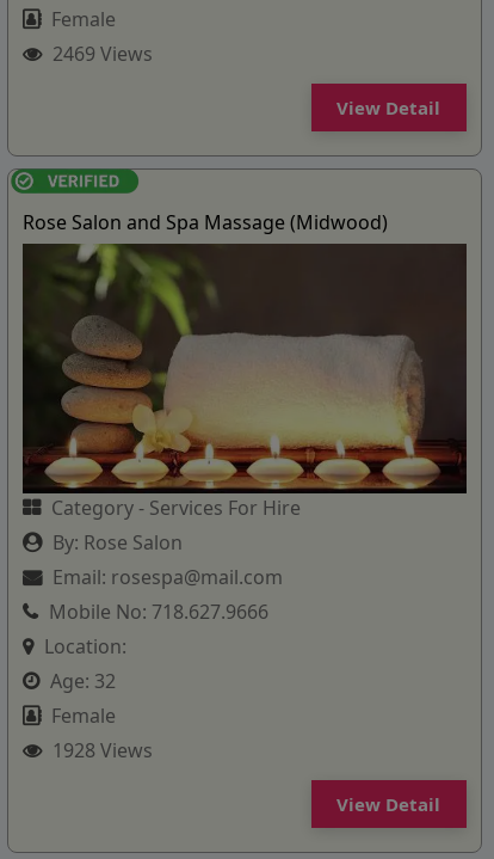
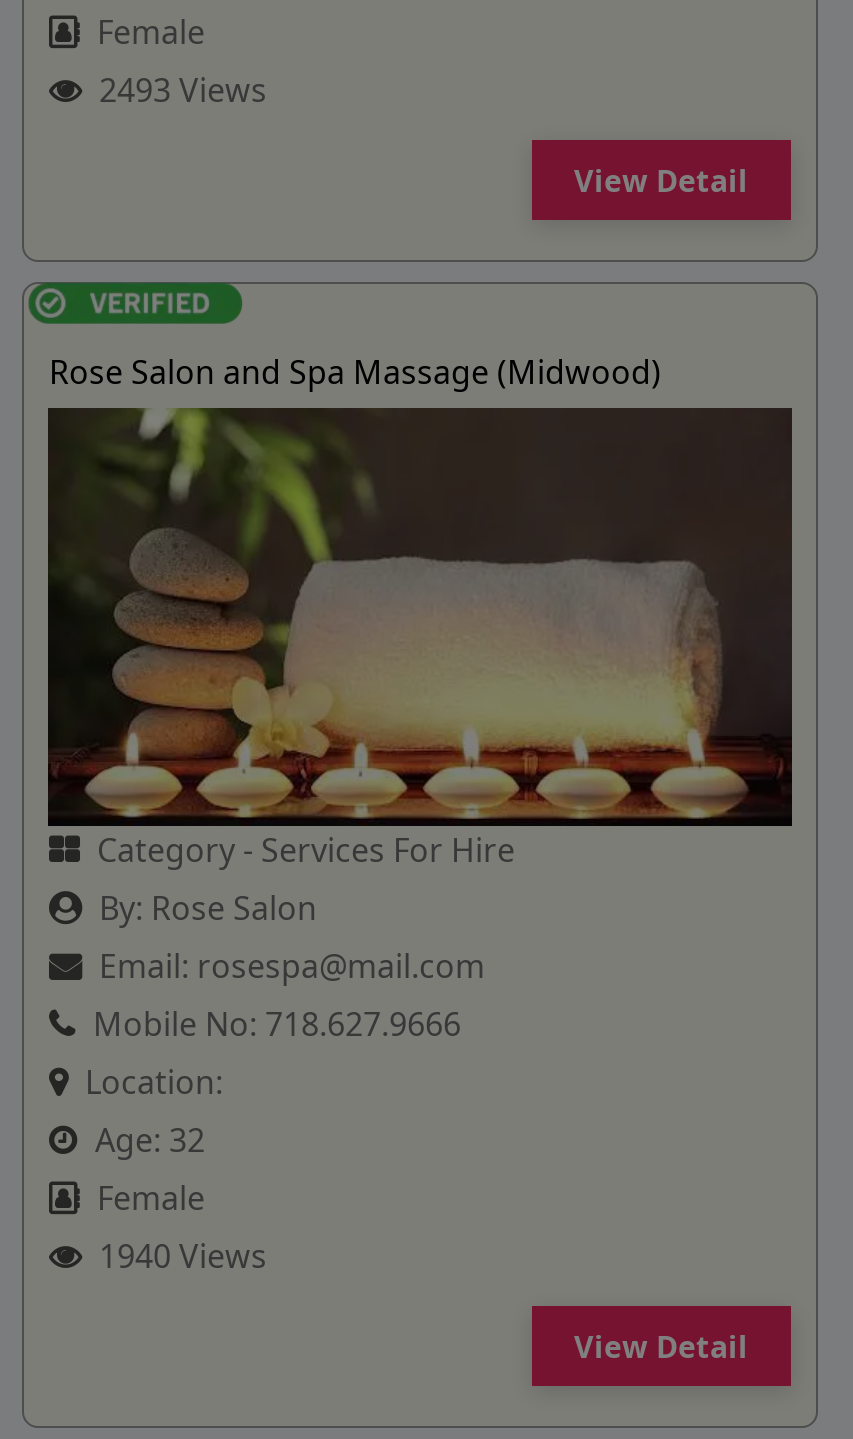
[48,41,153,67] 2469 Views -> [91,68,267,112] 2493 Views
[48,737,153,763] 1928 Views -> [91,1234,267,1278] 1940 Views

